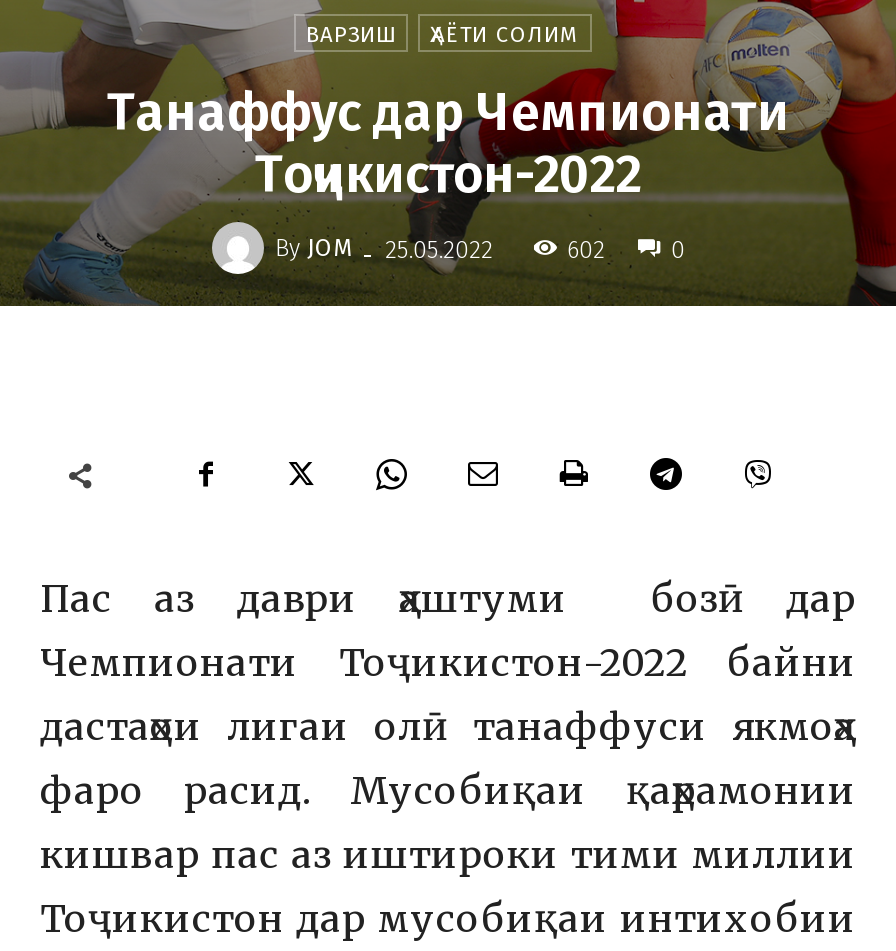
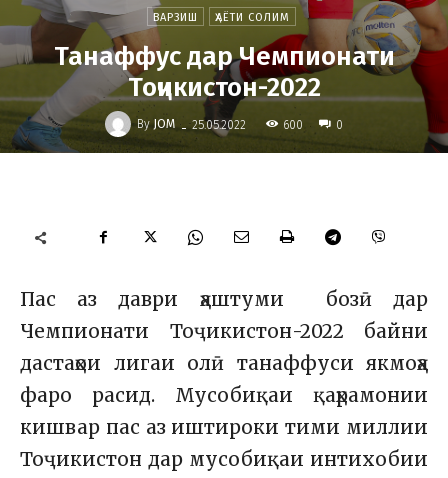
[567,235,605,263] 602 -> [283,117,303,131] 600

